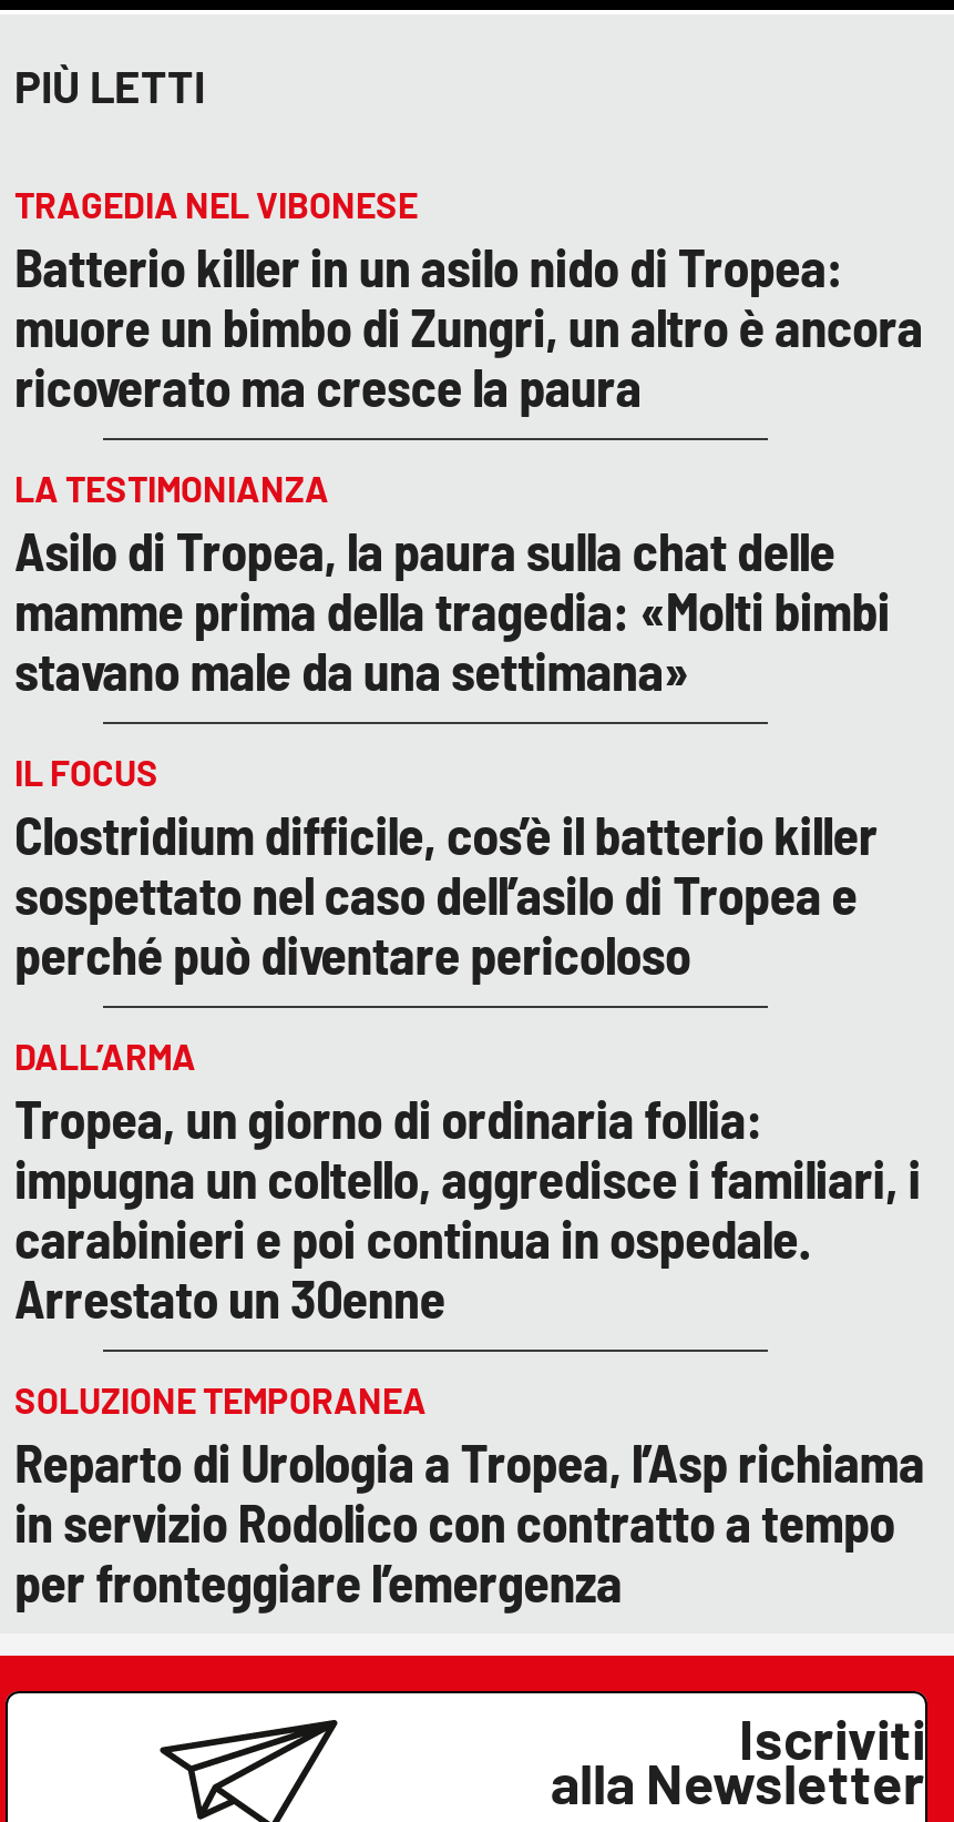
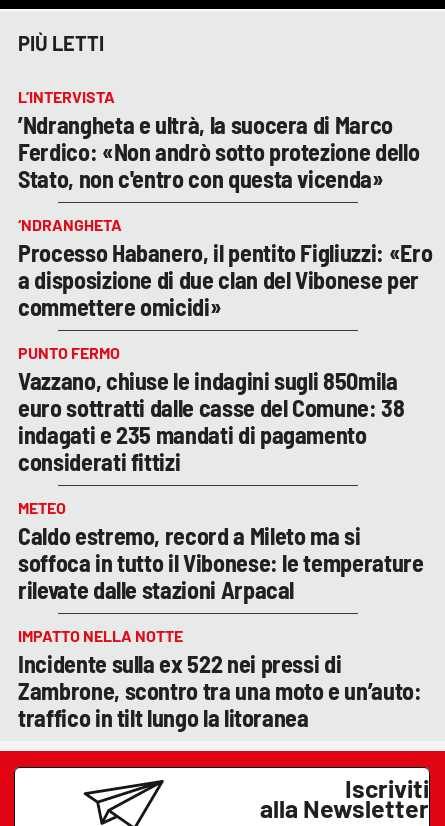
[14,184,923,419] TRAGEDIA NEL VIBONESE | Batterio killer in un asilo nido di Tropea: | muore un bimbo di Zungri, un altro è ancora | ricoverato ma cresce la paura -> [18,87,419,193] L’INTERVISTA | ’Ndrangheta e ultrà, la suocera di Marco | Ferdico: «Non andrò sotto protezione dello | Stato, non c'entro con questa vicenda»
[14,468,890,703] LA TESTIMONIANZA | Asilo di Tropea, la paura sulla chat delle | mamme prima della tragedia: «Molti bimbi | stavano male da una settimana» -> [18,215,432,321] ‘NDRANGHETA | Processo Habanero, il pentito Figliuzzi: «Ero | a disposizione di due clan del Vibonese per | commettere omicidi»
[14,752,878,987] IL FOCUS | Clostridium difficile, cos’è il batterio killer | sospettato nel caso dell’asilo di Tropea e | perché può diventare pericoloso -> [18,343,405,476] PUNTO FERMO | Vazzano, chiuse le indagini sugli 850mila | euro sottratti dalle casse del Comune: 38 | indagati e 235 mandati di pagamento | considerati fittizi
[14,1036,921,1331] DALL’ARMA | Tropea, un giorno di ordinaria follia: | impugna un coltello, aggredisce i familiari, i | carabinieri e poi continua in ospedale. | Arrestato un 30enne -> [18,498,424,604] METEO | Caldo estremo, record a Mileto ma si | soffoca in tutto il Vibonese: le temperature | rilevate dalle stazioni Arpacal
[14,1380,924,1615] SOLUZIONE TEMPORANEA | Reparto di Urologia a Tropea, l’Asp richiama | in servizio Rodolico con contratto a tempo | per fronteggiare l’emergenza -> [18,626,422,732] IMPATTO NELLA NOTTE | Incidente sulla ex 522 nei pressi di | Zambrone, scontro tra una moto e un’auto: | traffico in tilt lungo la litoranea

